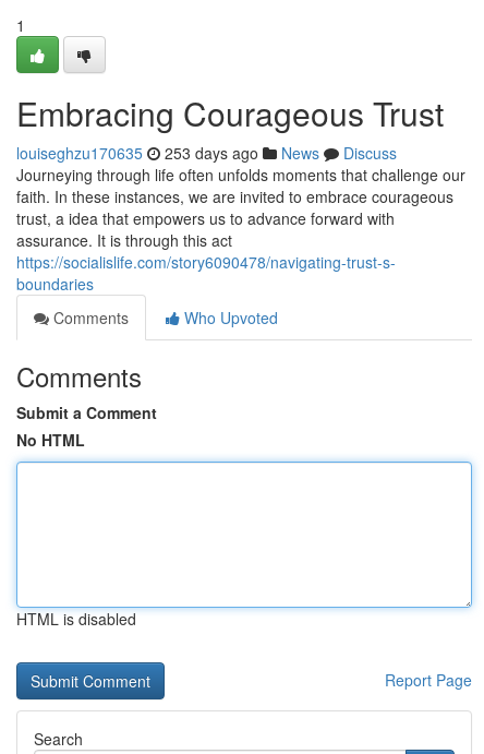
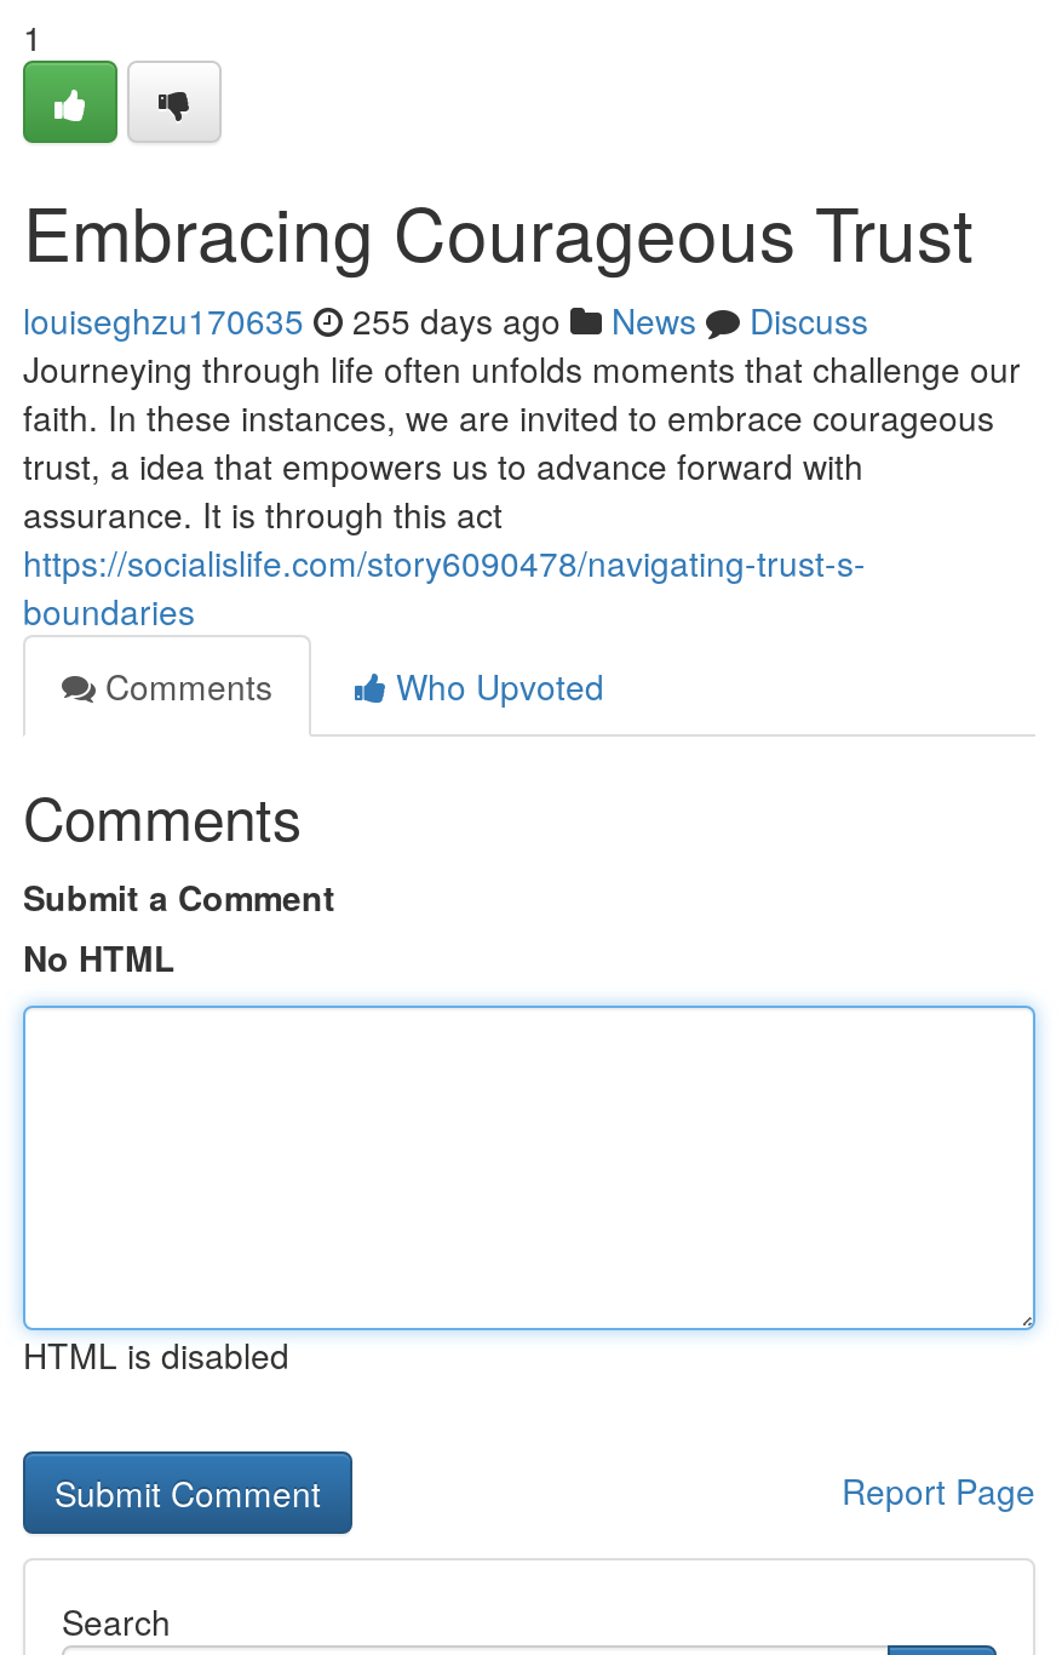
[16,142,397,164] louiseghzu170635 253 days ago News Discuss -> [23,296,868,344] louiseghzu170635 255 days ago News Discuss

